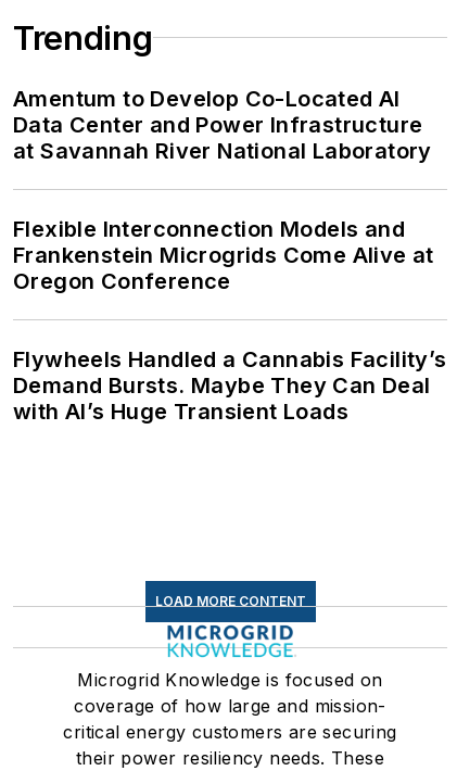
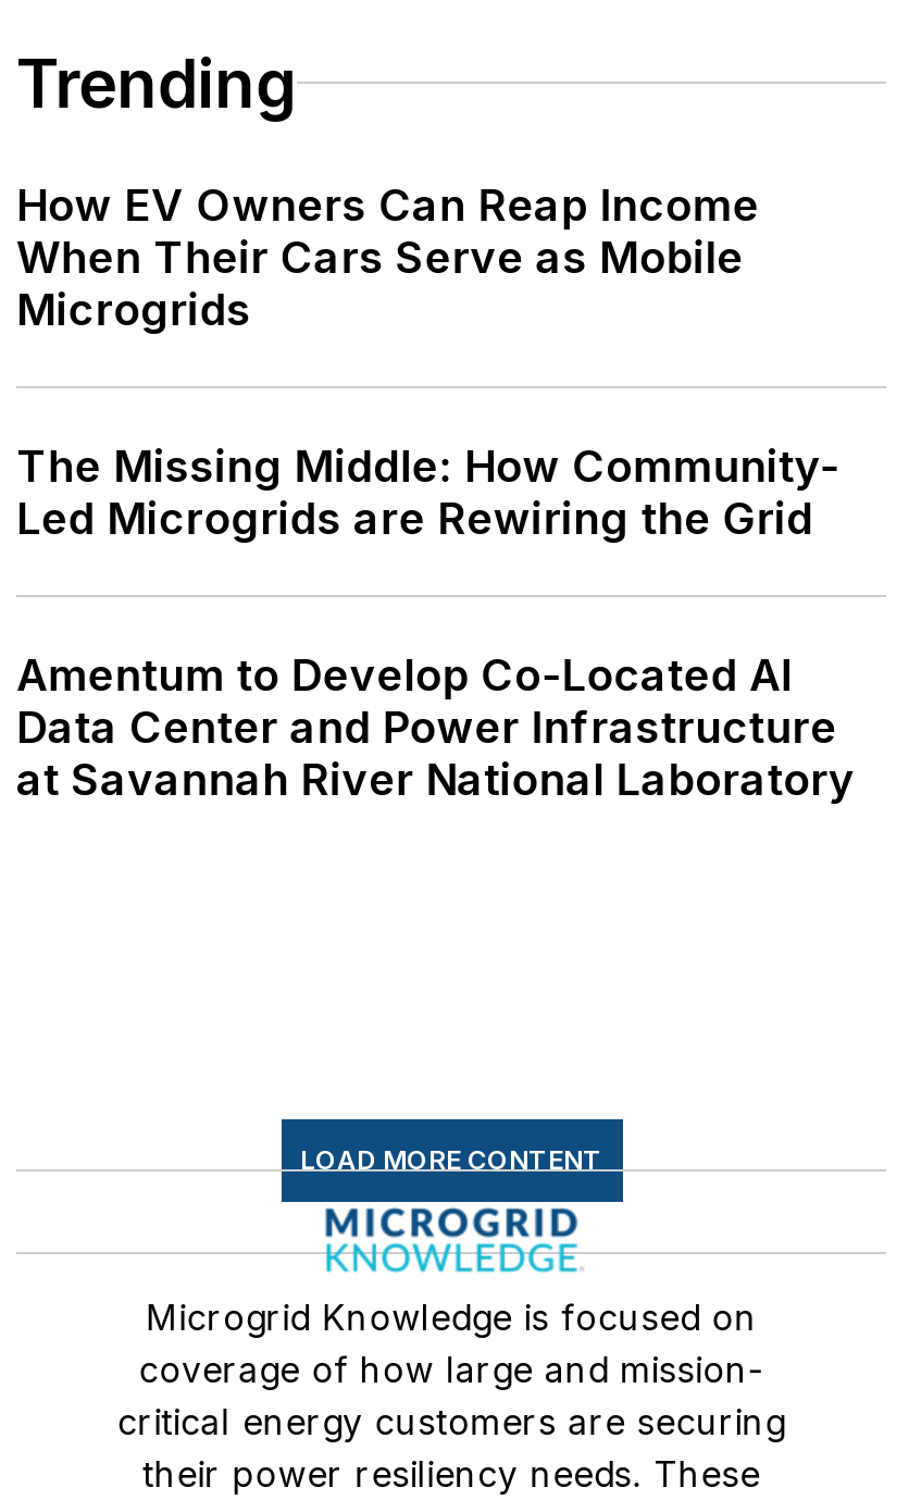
none -> [16,179,840,545] How EV Owners Can Reap Income | When Their Cars Serve as Mobile | Microgrids | The Missing Middle: How Community- | Led Microgrids are Rewiring the Grid
moved [13,86,432,164] -> [16,649,855,806]: Amentum to Develop Co-Located AI | Data Center and Power Infrastructure | at Savannah River National Laboratory
[13,216,447,424] Flexible Interconnection Models and | Frankenstein Microgrids Come Alive at | Oregon Conference | Flywheels Handled a Cannabis Facility’s | Demand Bursts. Maybe They Can Deal | with AI’s Huge Transient Loads -> none

